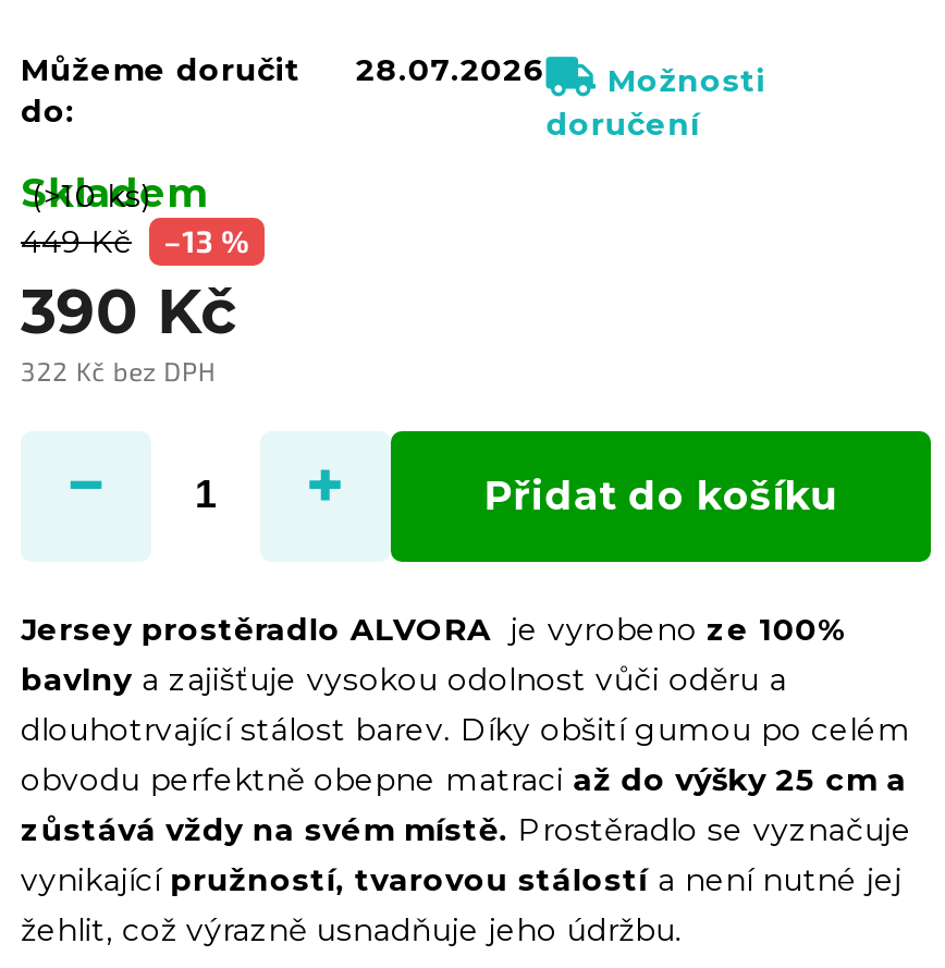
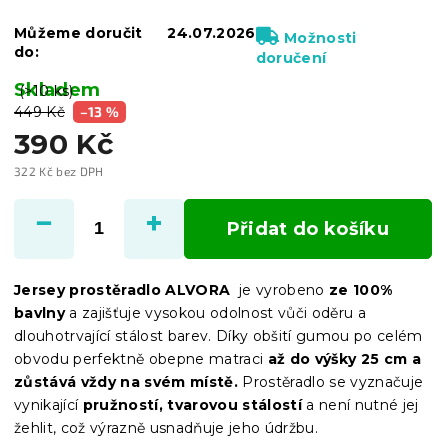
[21,50,766,100] Můžeme doručit 28.07.2026 Možnosti -> [14,24,357,47] Můžeme doručit 24.07.2026 Možnosti

